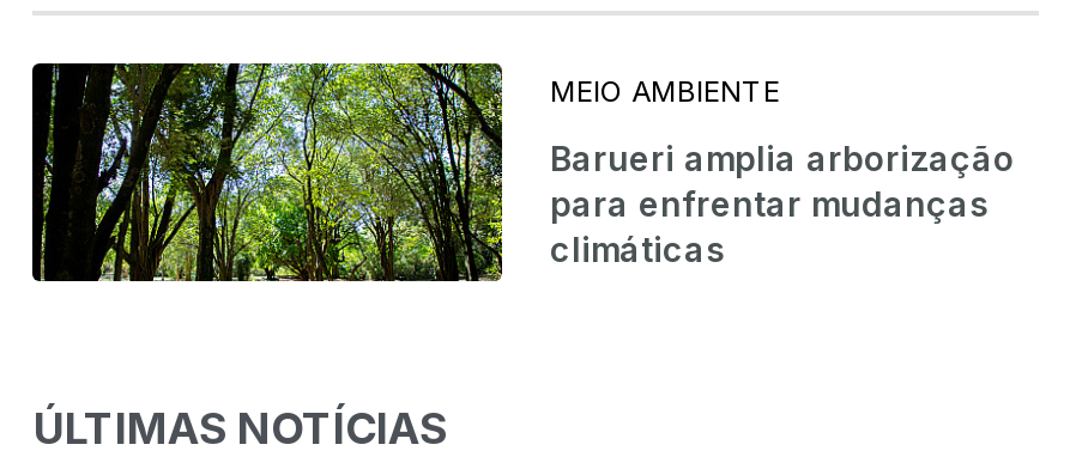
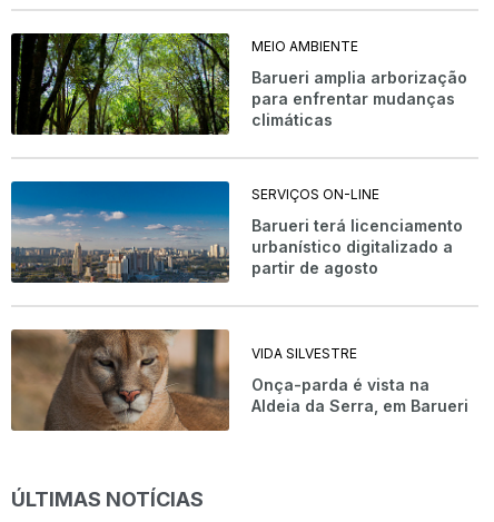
none -> [10,180,463,284] [image] | SERVIÇOS ON-LINE | Barueri terá licenciamento | urbanístico digitalizado a | partir de agosto
none -> [10,328,468,432] [image] | VIDA SILVESTRE | Onça-parda é vista na | Aldeia da Serra, em Barueri

